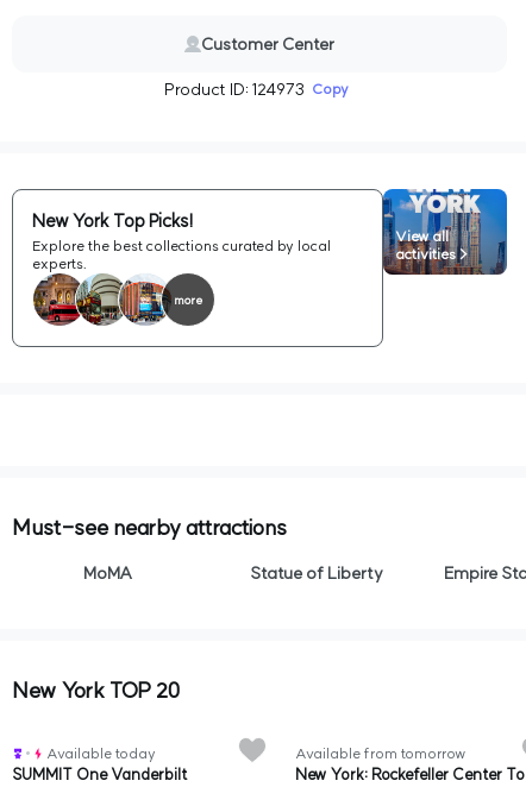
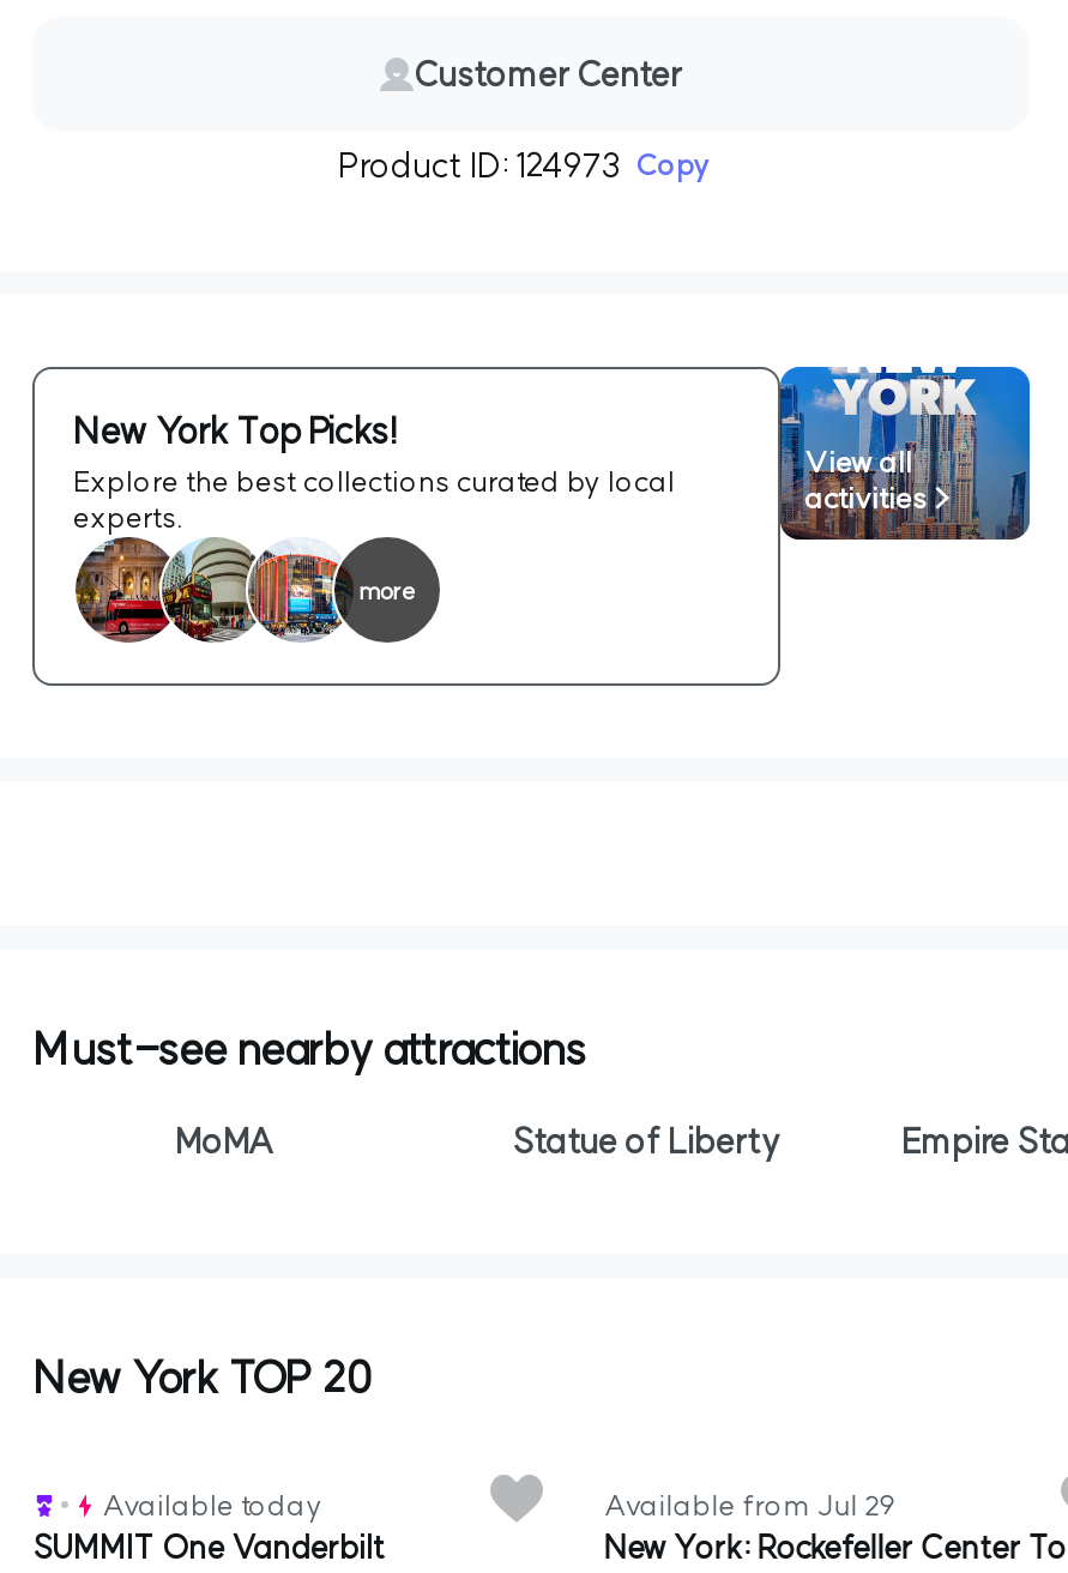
[295,744,466,762] Available from tomorrow -> [603,1487,898,1523] Available from Jul 29

